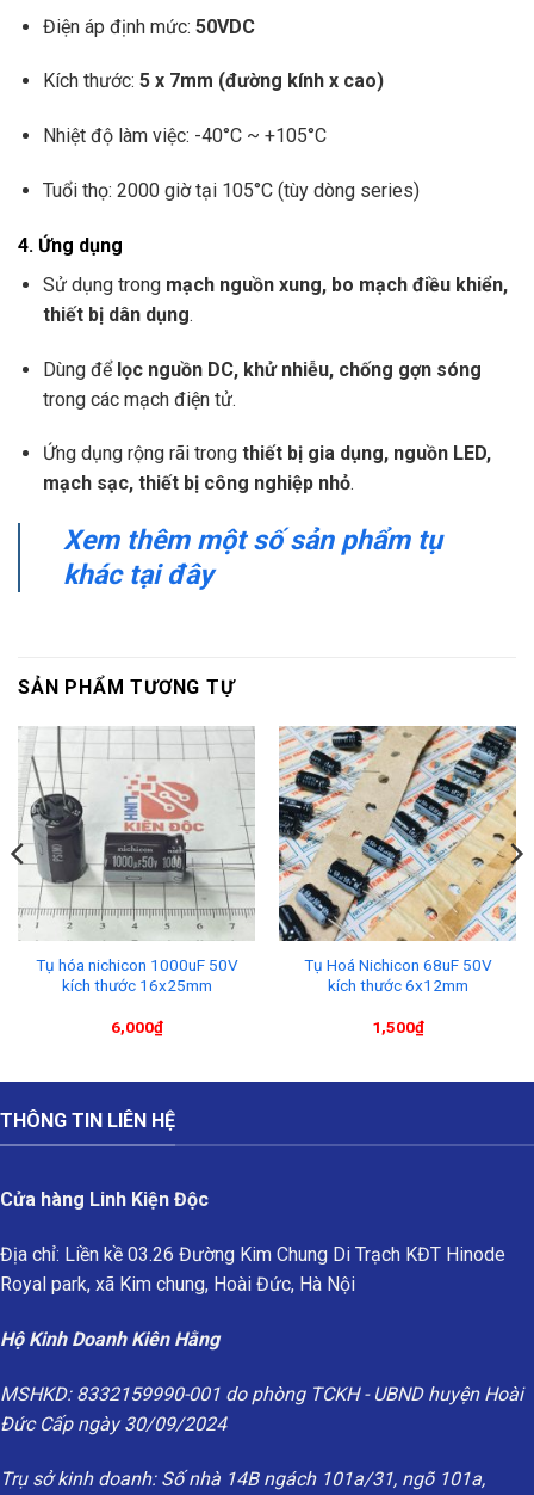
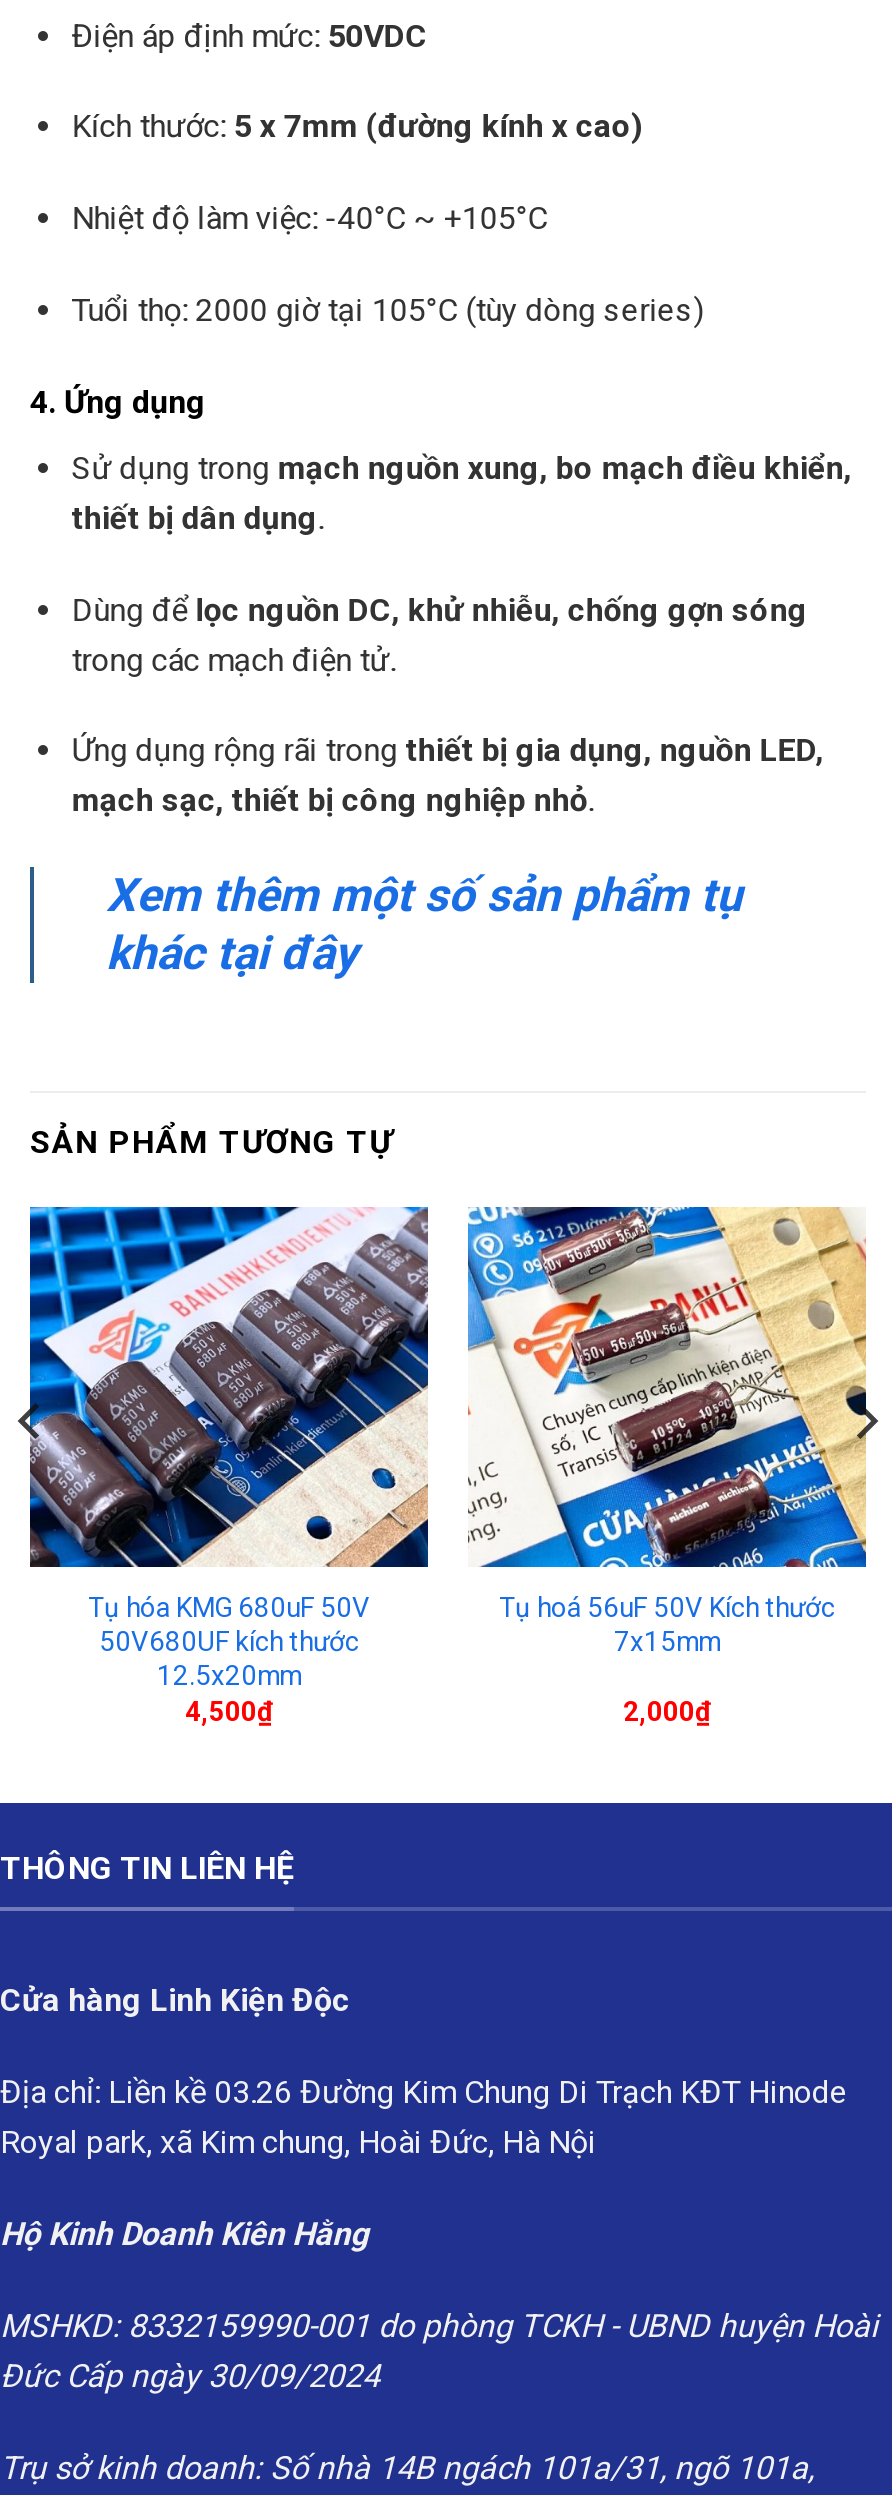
[17,725,255,1037] [image] | Tụ hóa nichicon 1000uF 50V | kích thước 16x25mm | 6,000₫ -> [28,1205,430,1728] [image] | Tụ hóa KMG 680uF 50V | 50V680UF kích thước | 12.5x20mm | 4,500₫
[278,725,517,1037] [image] | Tụ Hoá Nichicon 68uF 50V | kích thước 6x12mm | 1,500₫ -> [466,1205,868,1728] [image] | Tụ hoá 56uF 50V Kích thước | 7x15mm | 2,000₫

